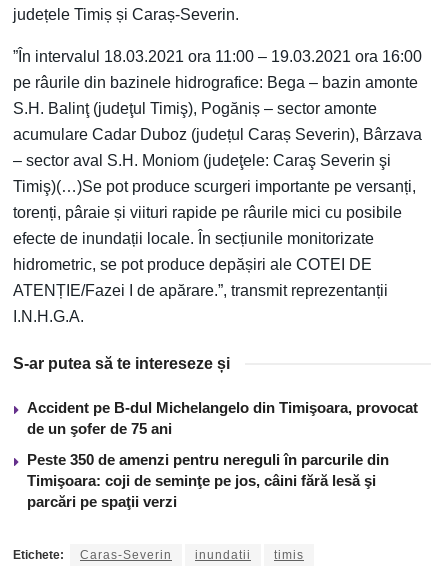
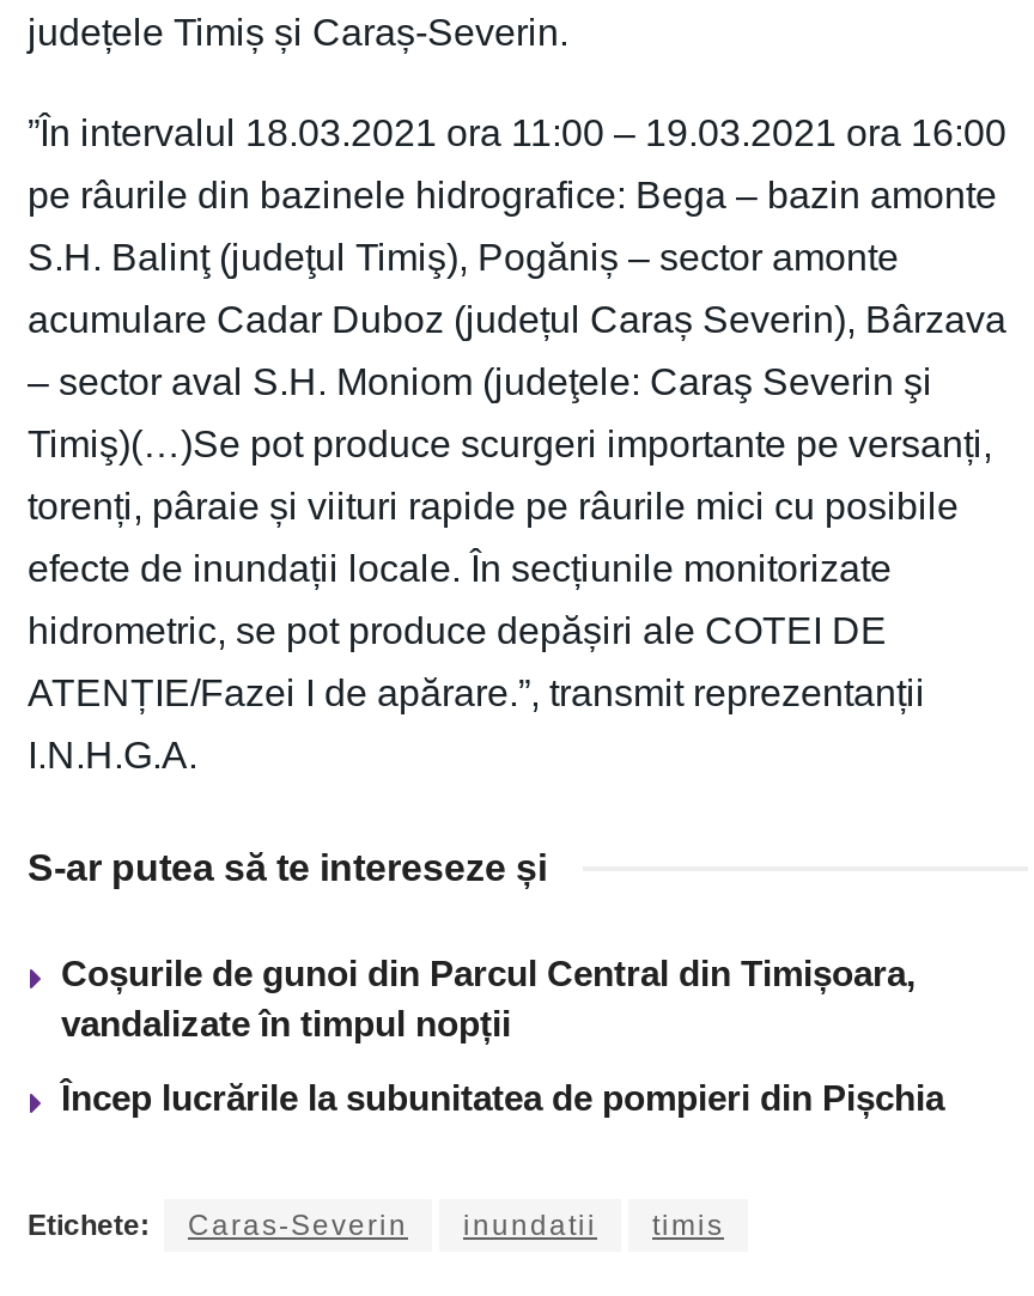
[27,399,418,437] Accident pe B-dul Michelangelo din Timişoara, provocat | de un şofer de 75 ani -> [61,954,916,1044] Coșurile de gunoi din Parcul Central din Timișoara, | vandalizate în timpul nopții
[27,451,389,510] Peste 350 de amenzi pentru nereguli în parcurile din | Timişoara: coji de seminţe pe jos, câini fără lesă şi | parcări pe spaţii verzi -> [61,1078,944,1119] Încep lucrările la subunitatea de pompieri din Pișchia

